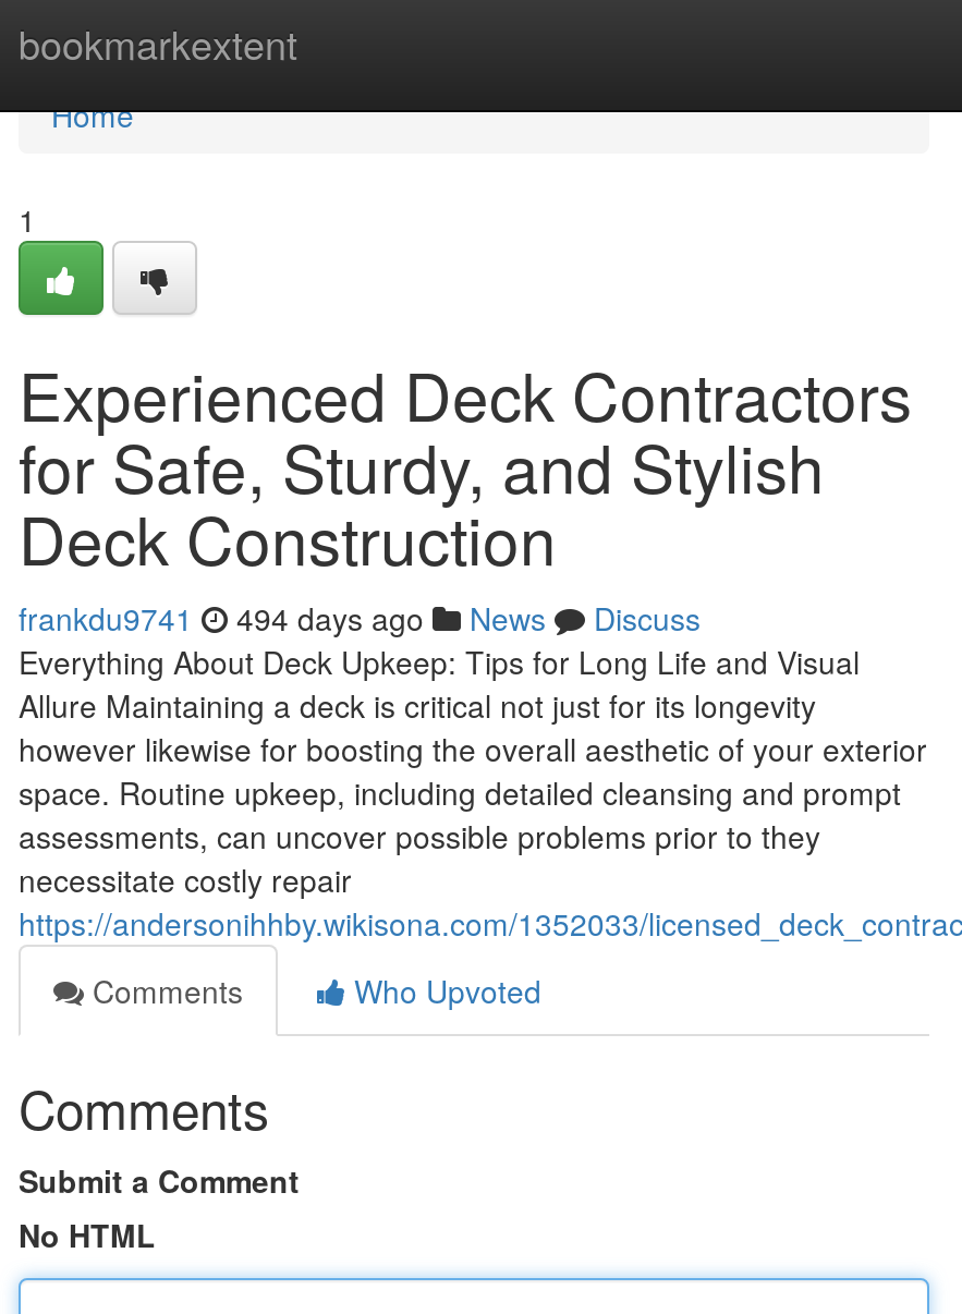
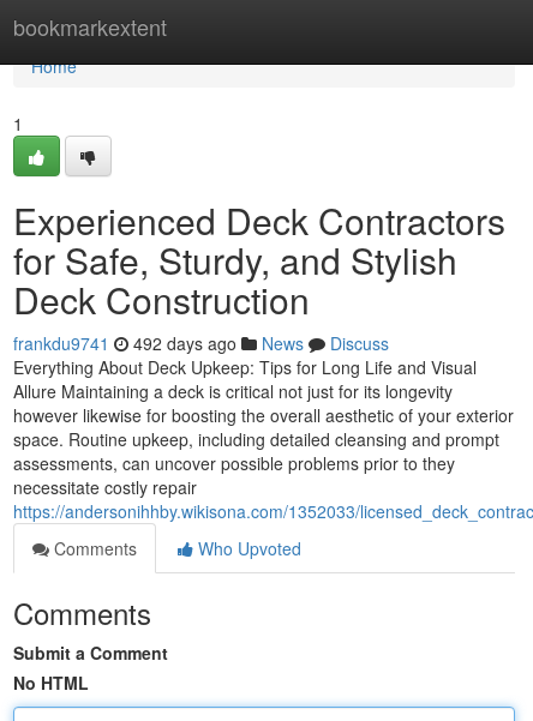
[19,596,701,640] frankdu9741 494 days ago News Discuss -> [13,331,389,355] frankdu9741 492 days ago News Discuss

